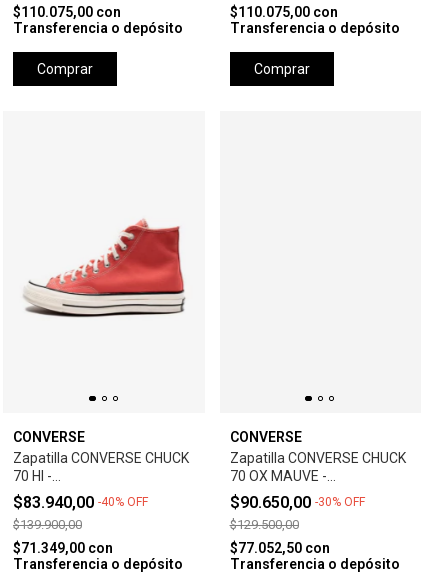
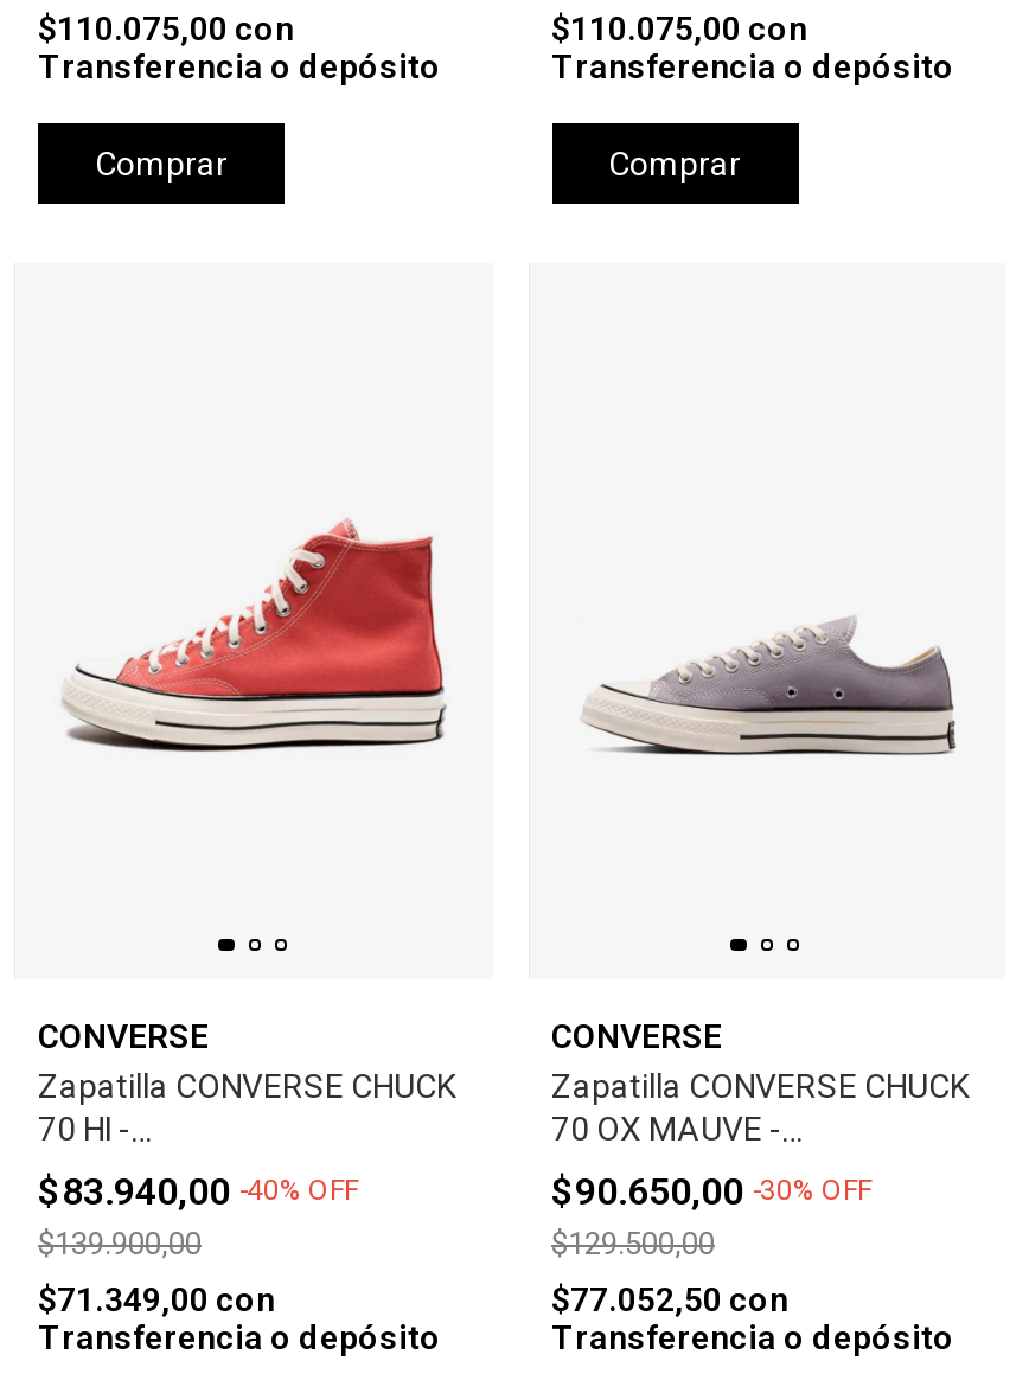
none -> [583,616,958,756] [image]

